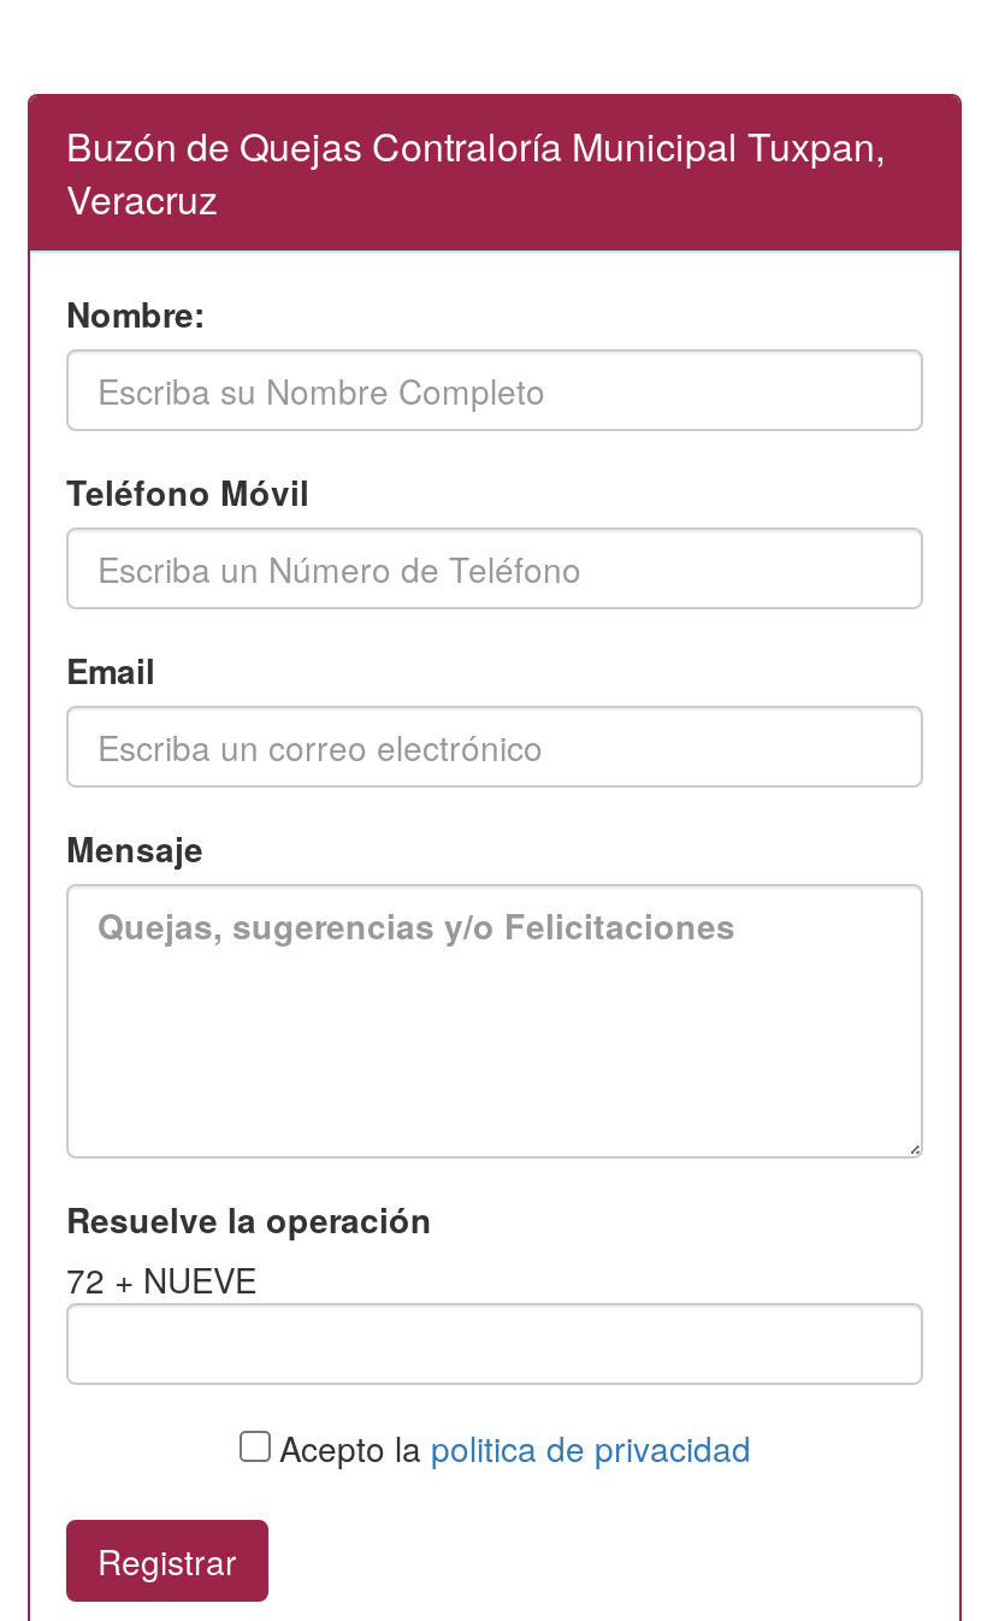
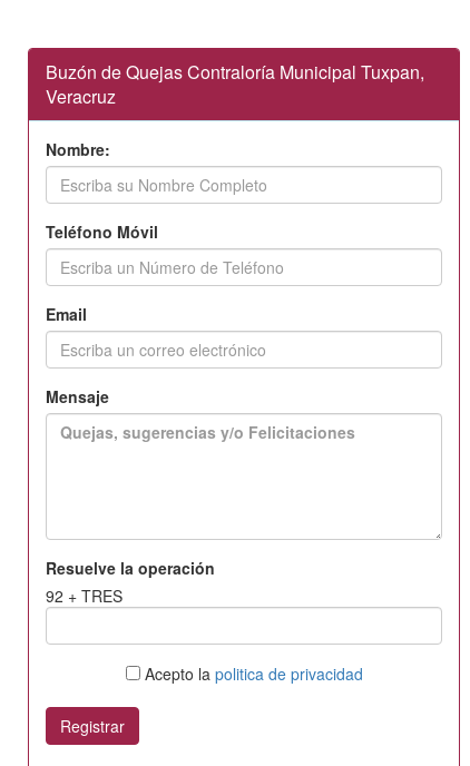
[66,1255,256,1303] 72 + NUEVE -> [46,585,123,607] 92 + TRES

